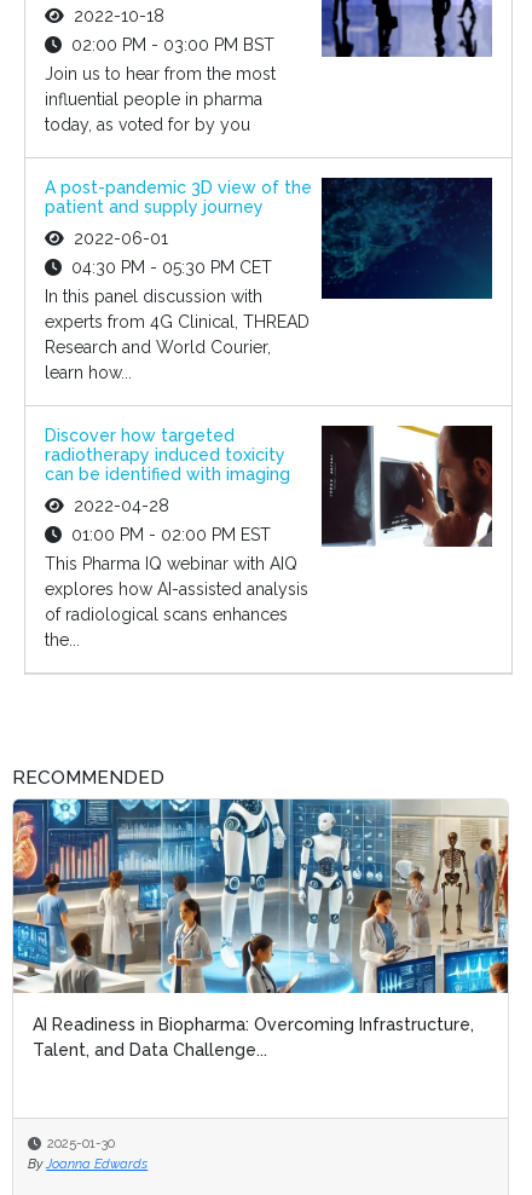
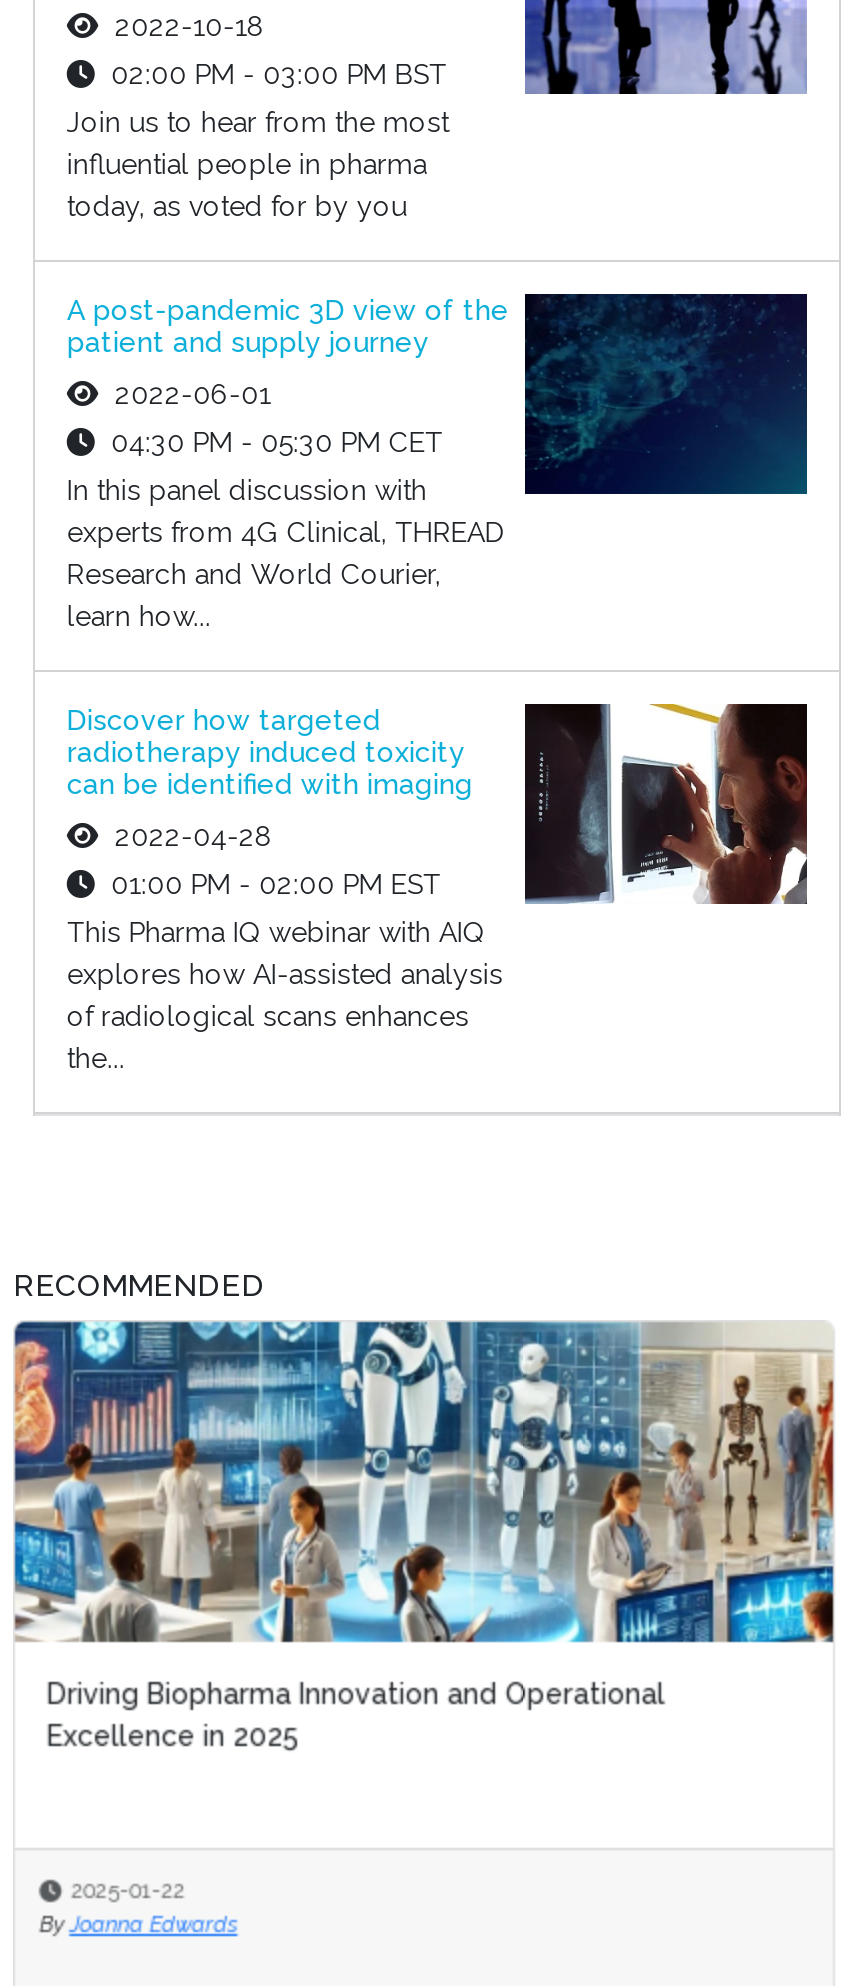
[33,1014,474,1059] AI Readiness in Biopharma: Overcoming Infrastructure, | Talent, and Data Challenge... -> [47,1677,665,1751] Driving Biopharma Innovation and Operational | Excellence in 2025
[47,1136,115,1151] 2025-01-30 -> [71,1878,185,1904] 2025-01-22

